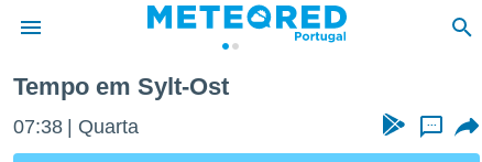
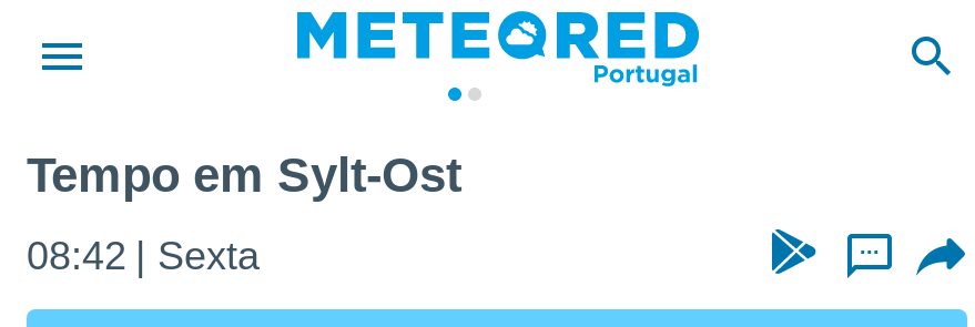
[13,116,139,138] 07:38 Quarta -> [27,234,260,278] 08:42 Sexta

